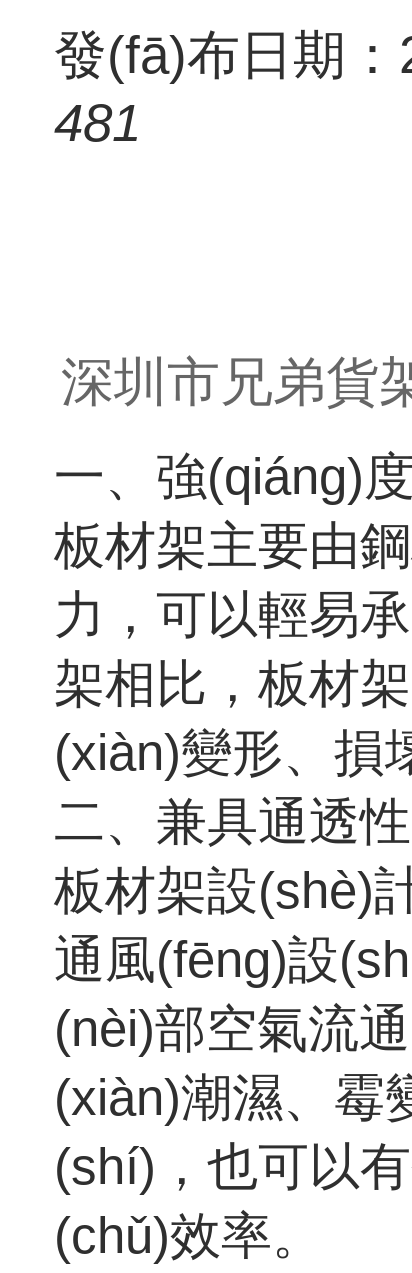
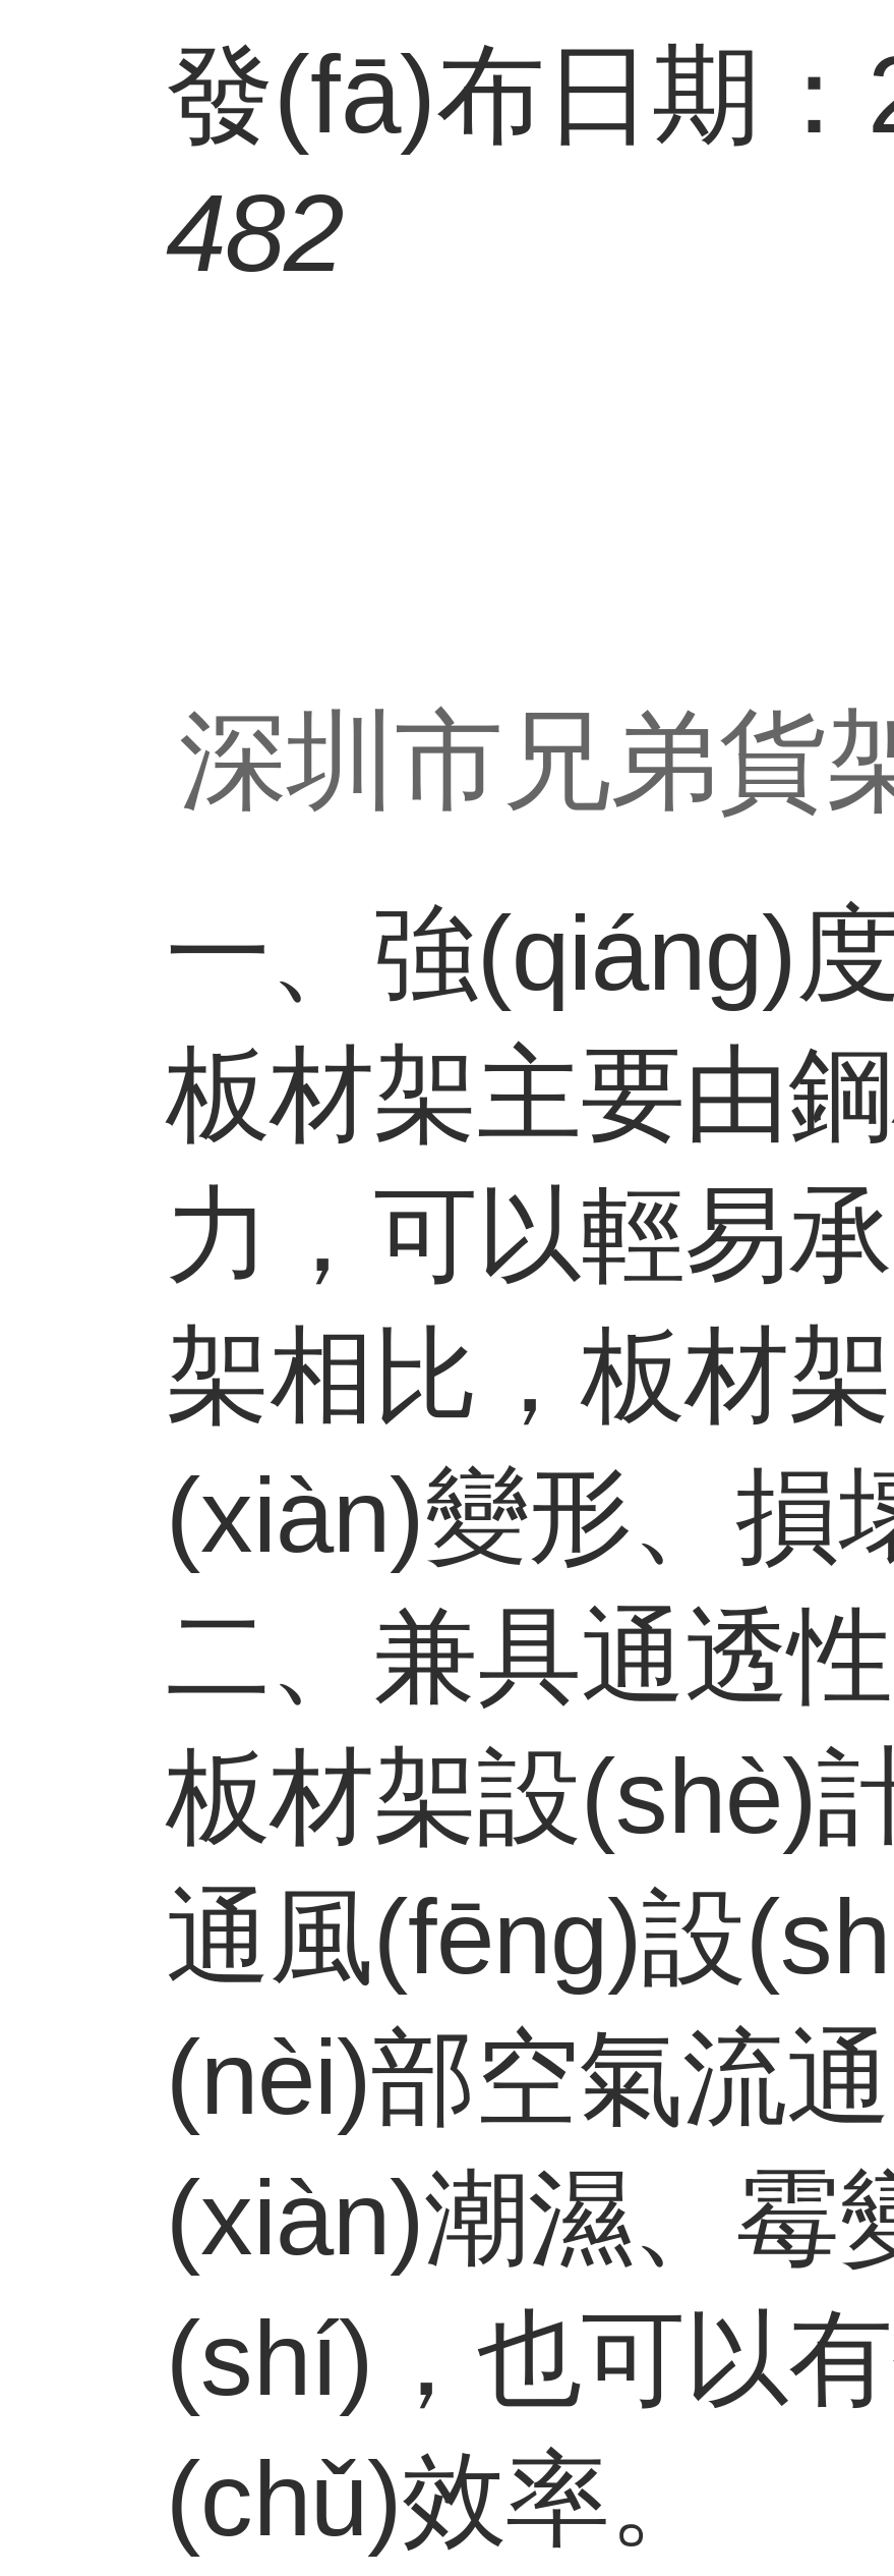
[54,93,141,152] 481 -> [166,174,343,294] 482

